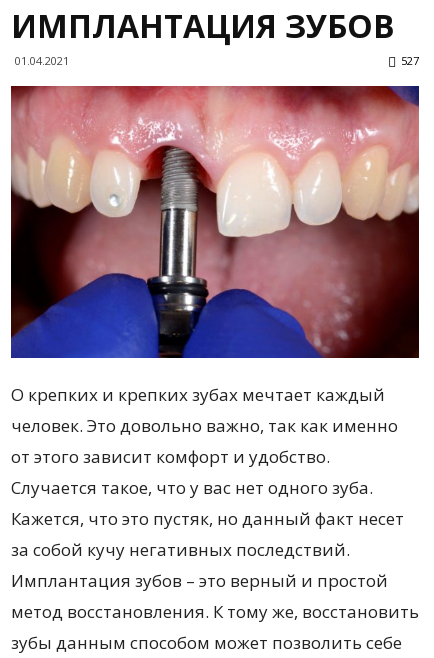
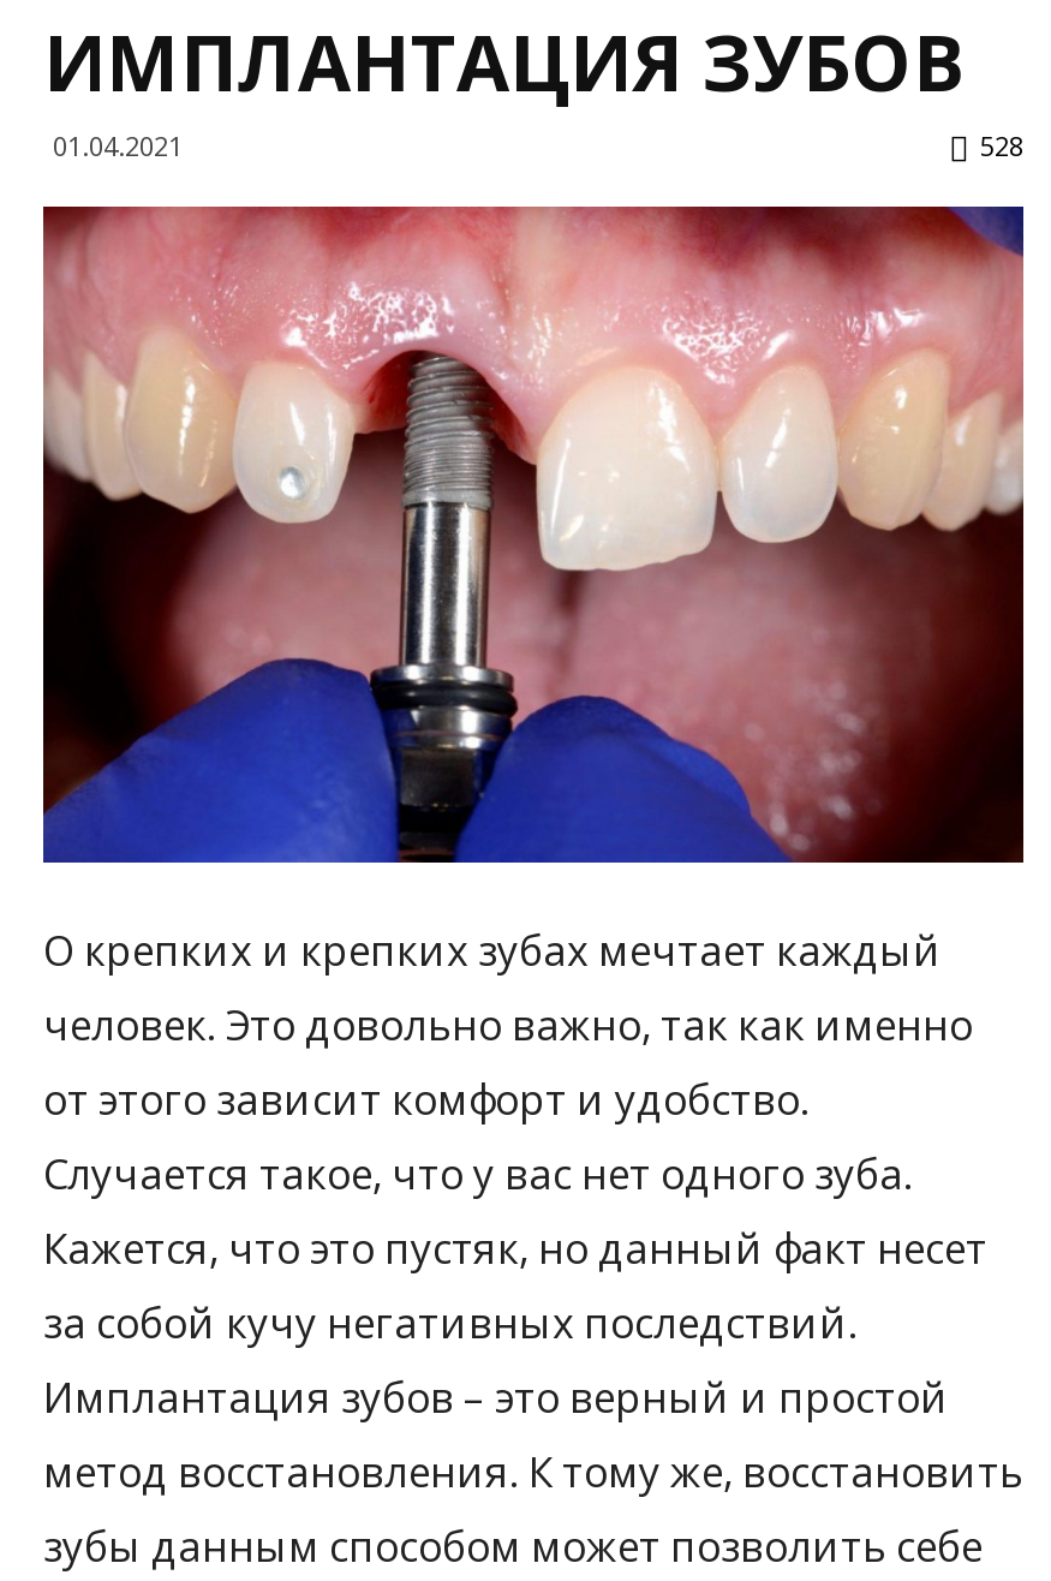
[401,53,419,68] 527 -> [980,127,1023,163] 528

